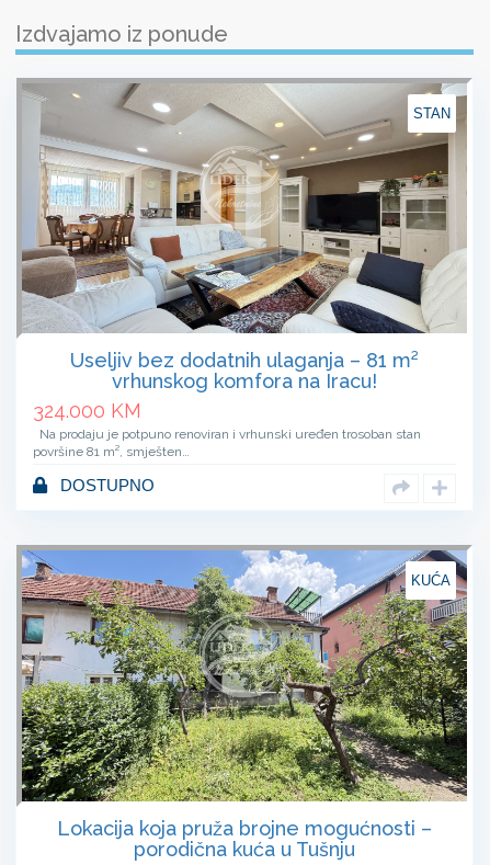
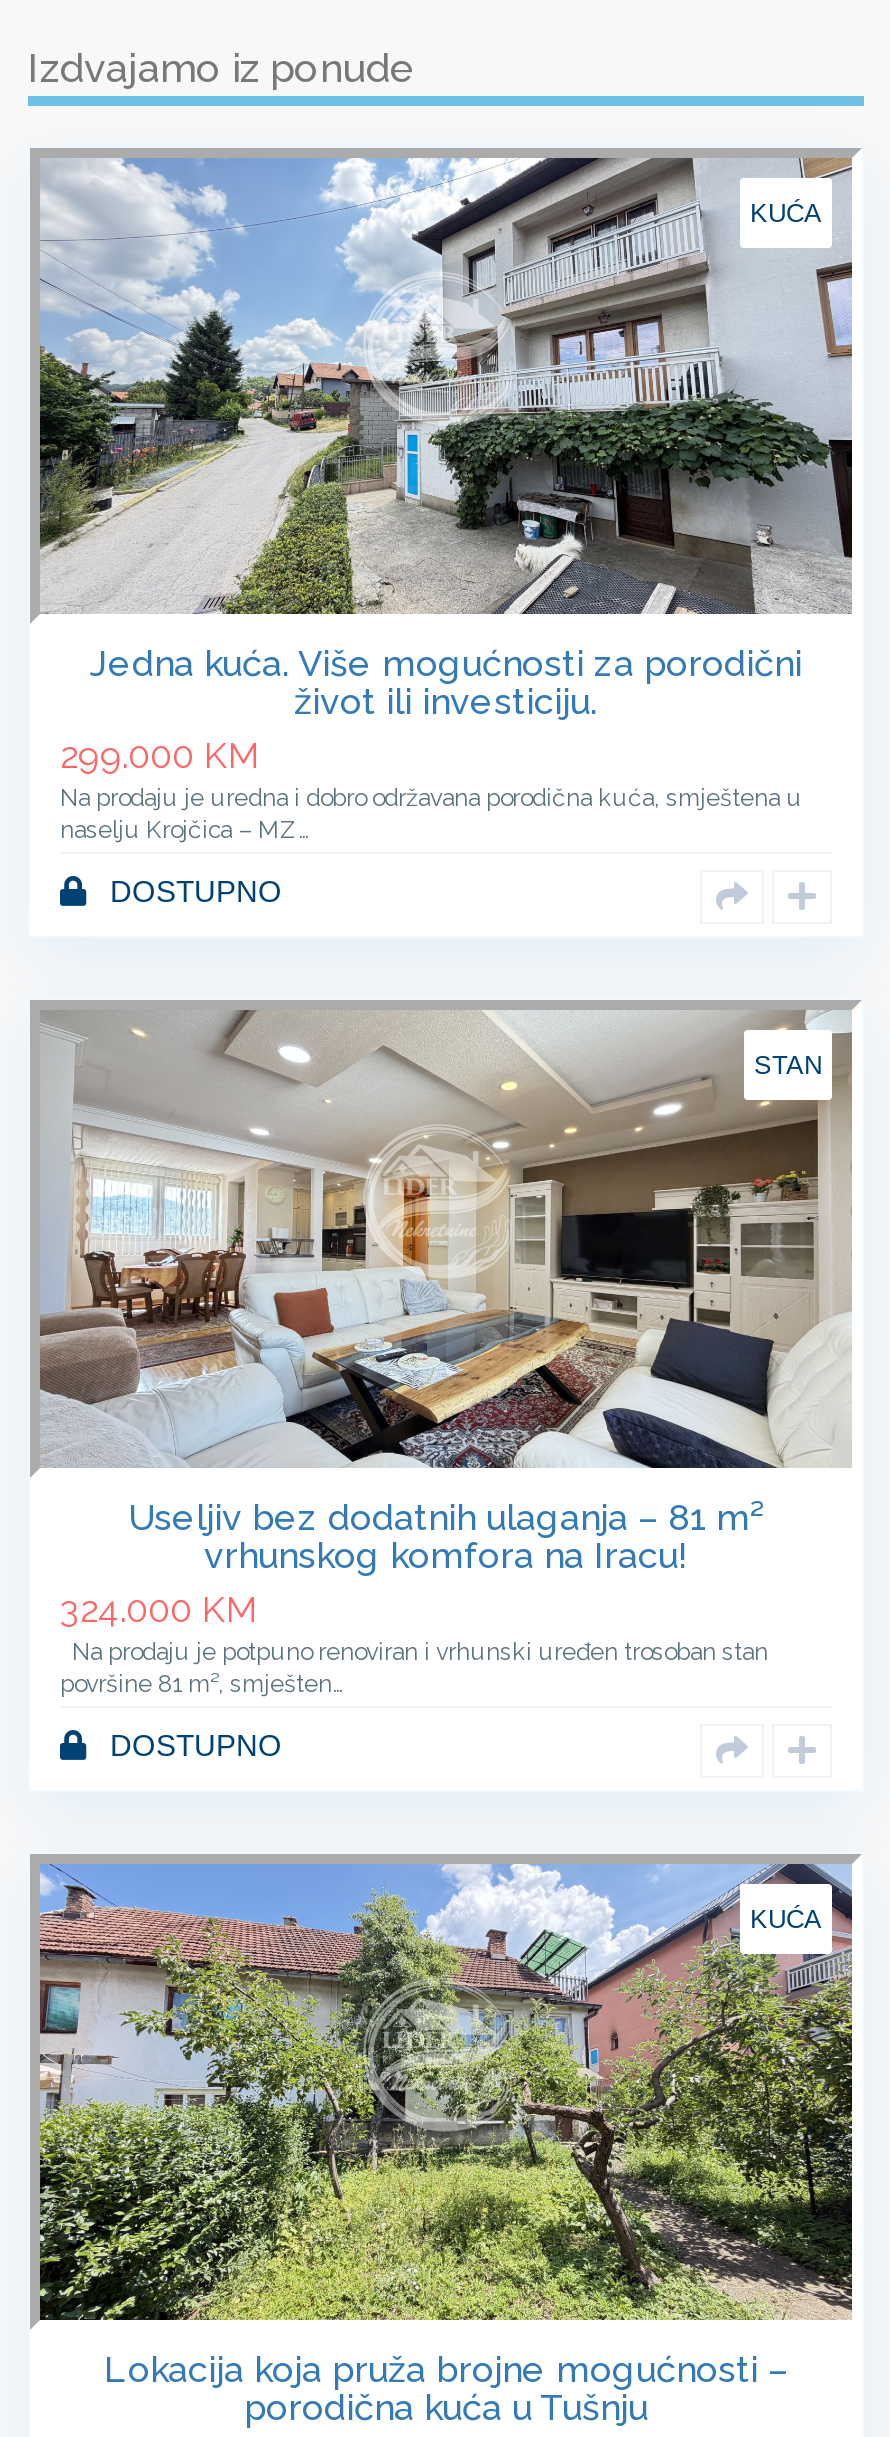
none -> [38,156,854,616] [image] | KUĆA
none -> [60,643,802,909] Jedna kuća. Više mogućnosti za porodični | život ili investiciju. | 299.000 KM | Na prodaju je uredna i dobro održavana porodična kuća, smještena u | naselju Krojčica – MZ… | DOSTUPNO

